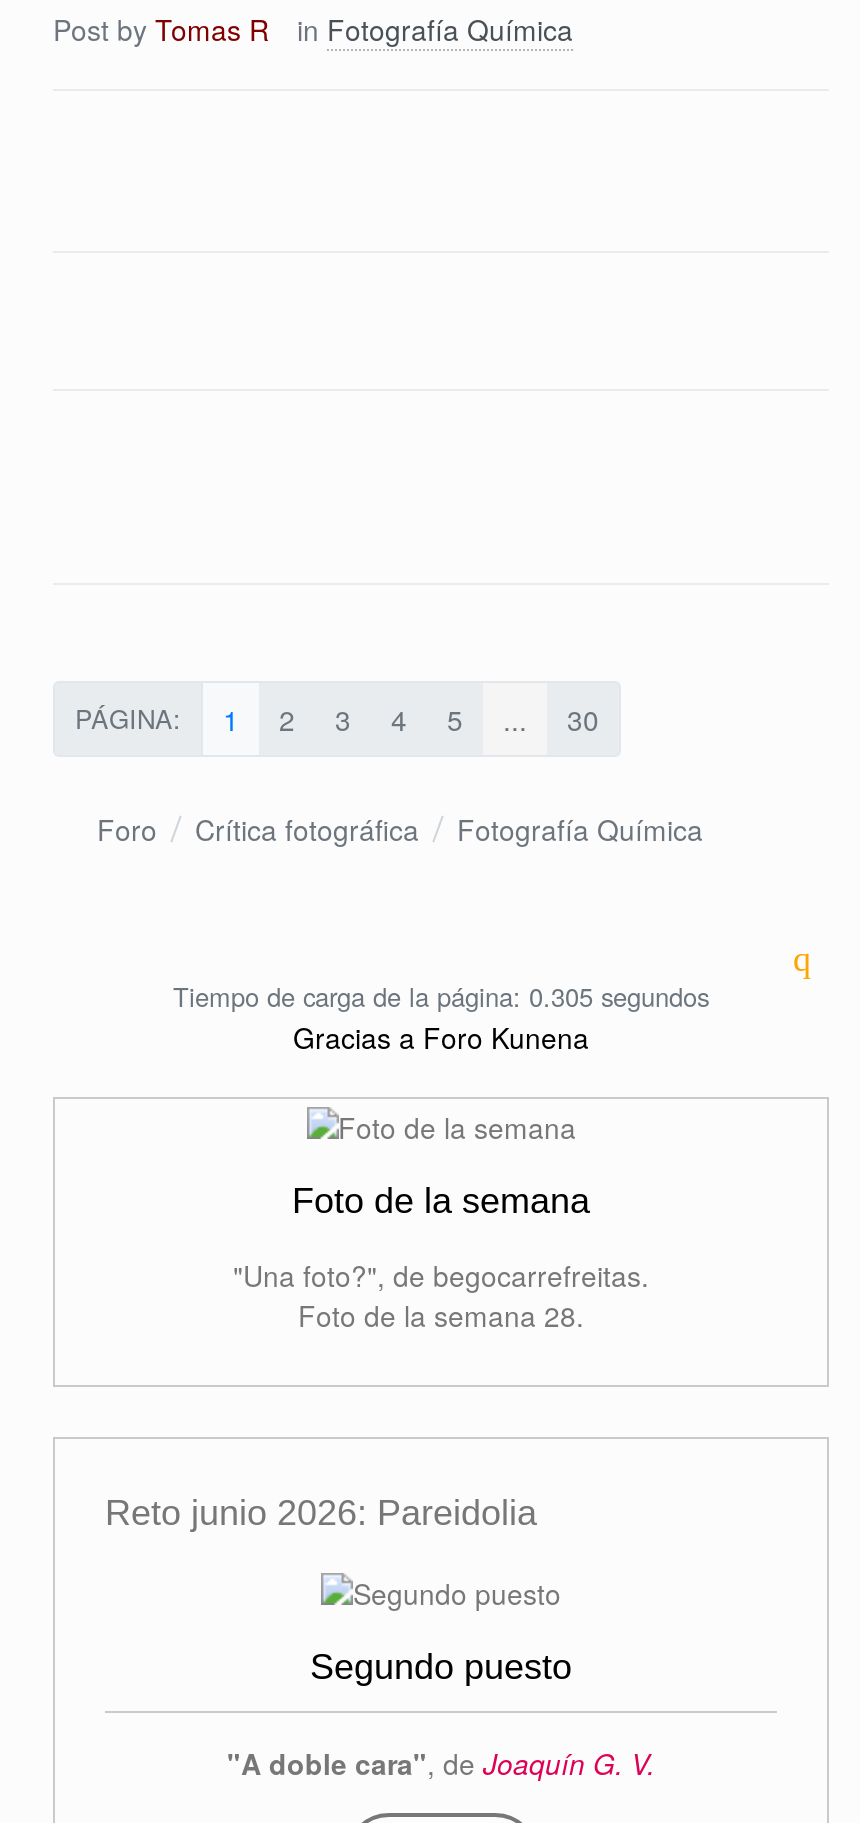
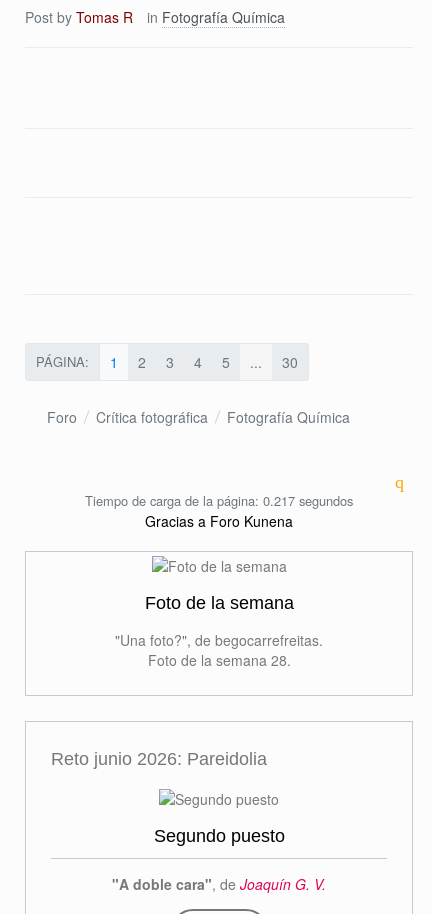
[173,977,709,1015] Tiempo de carga de la página: 0.305 segundos -> [85,491,353,510] Tiempo de carga de la página: 0.217 segundos

